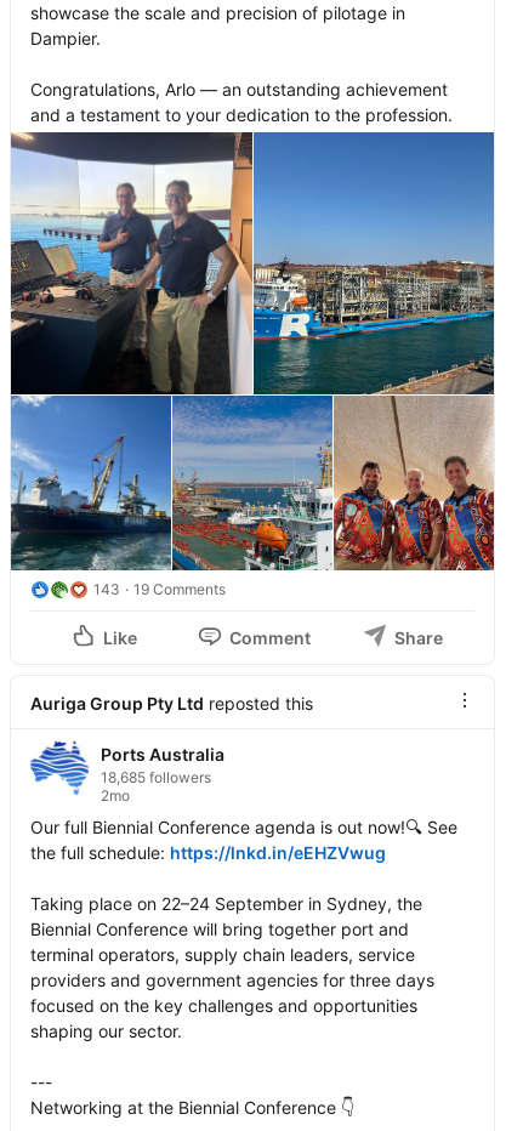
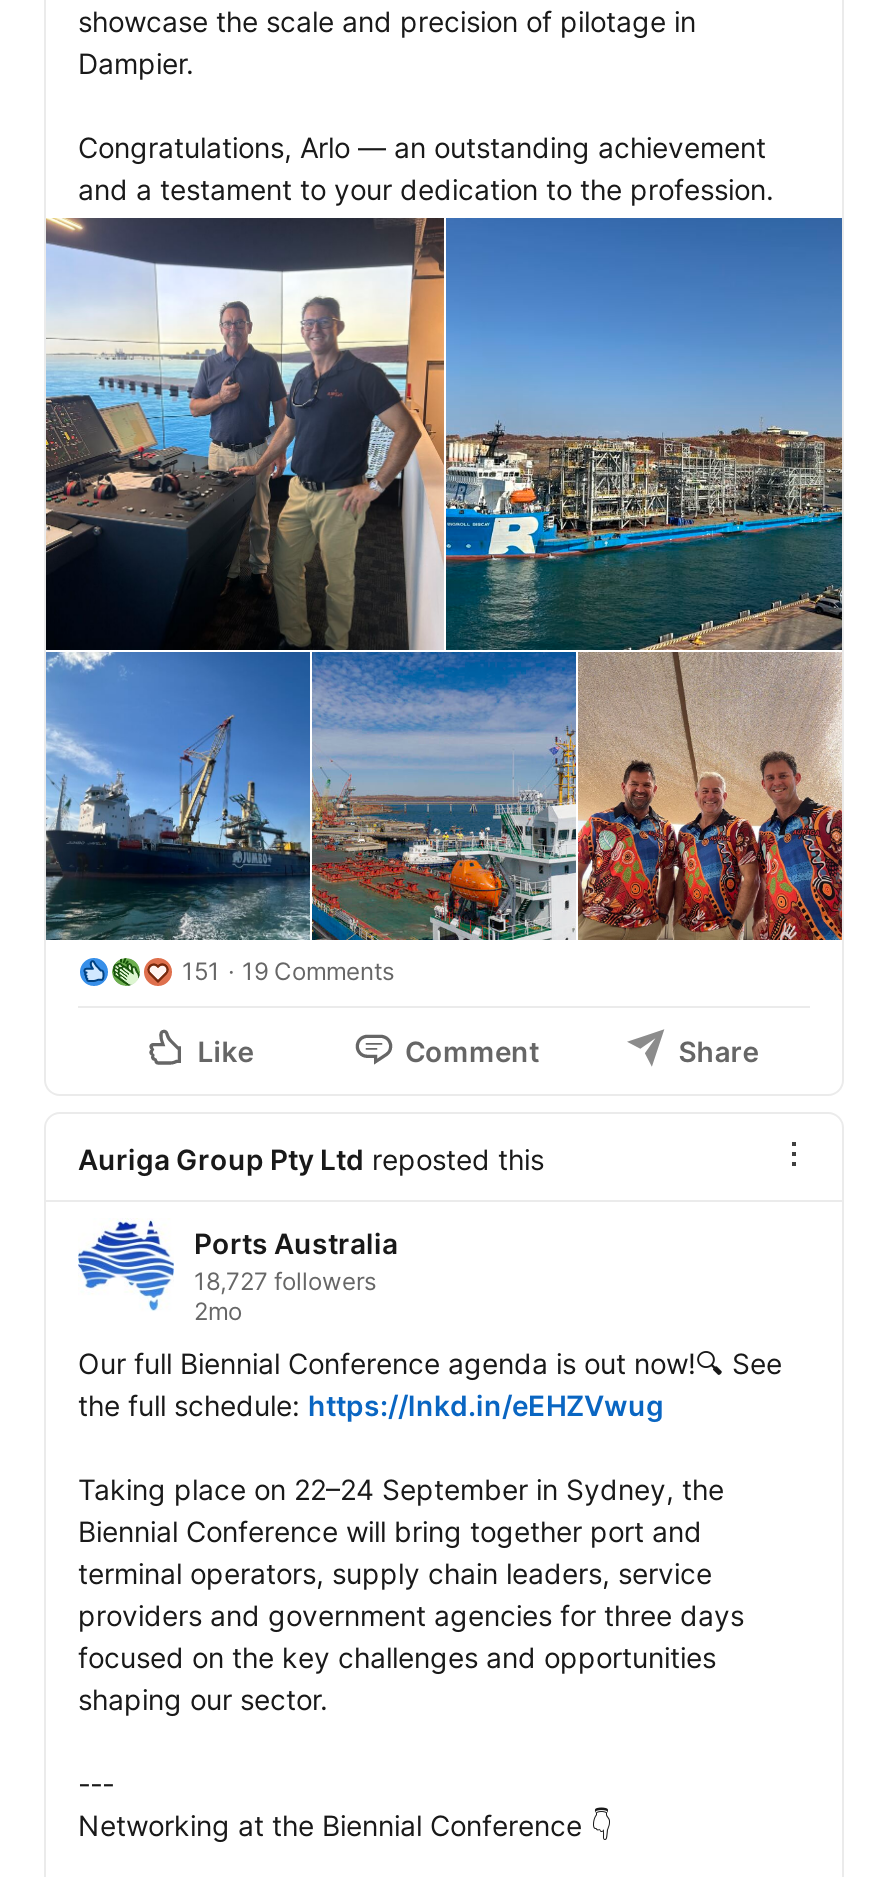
[93,580,226,599] 143 19 Comments -> [182,957,394,987] 151 19 Comments
[101,769,211,787] 18,685 followers -> [194,1267,376,1297] 18,727 followers

